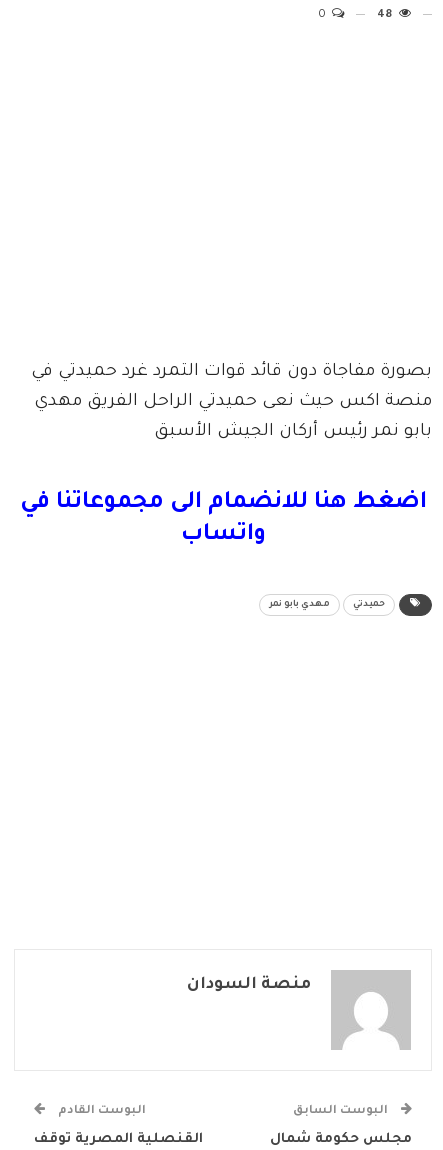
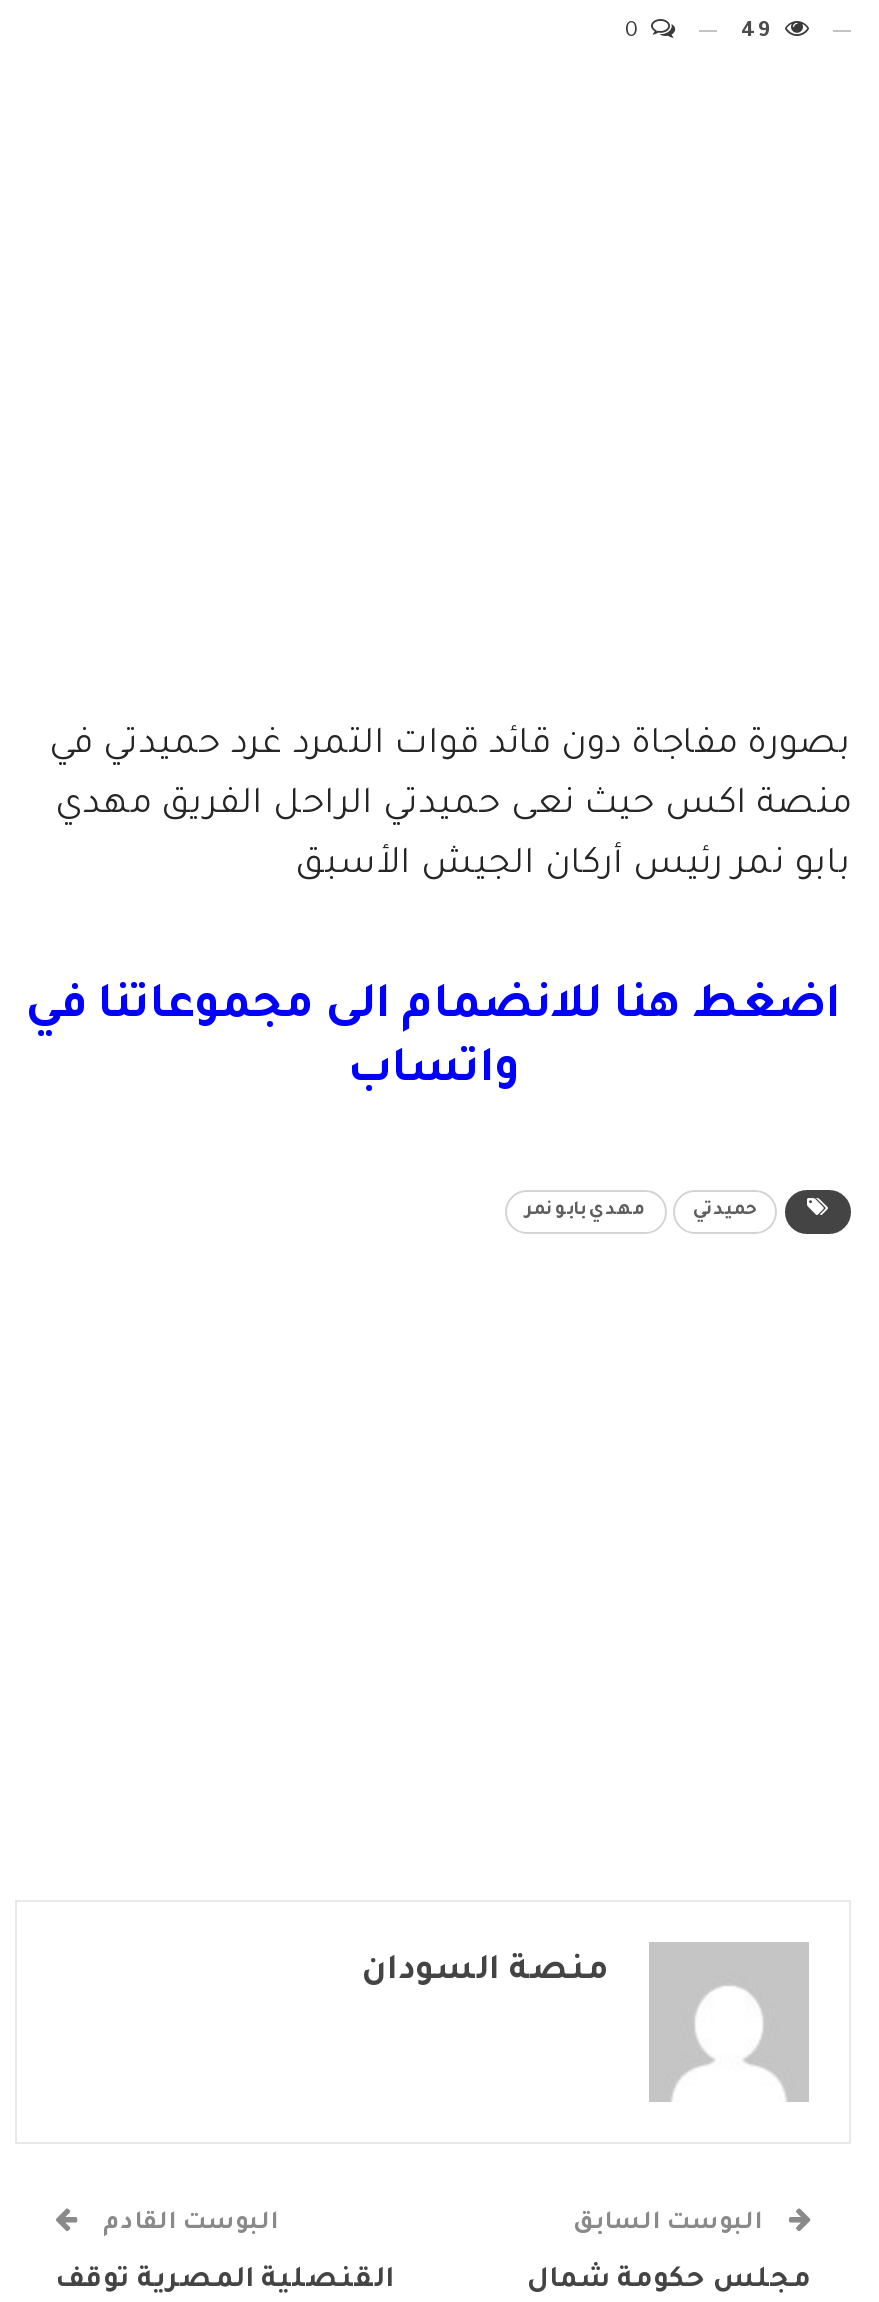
[377,9,392,21] 48 -> [741,19,771,43] 49

